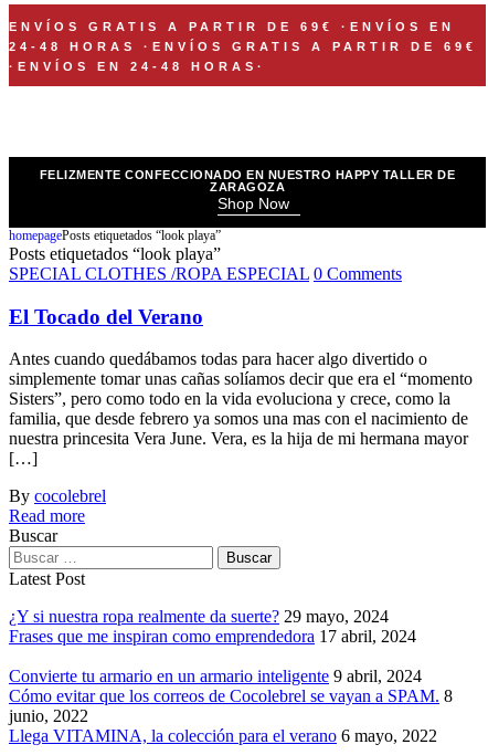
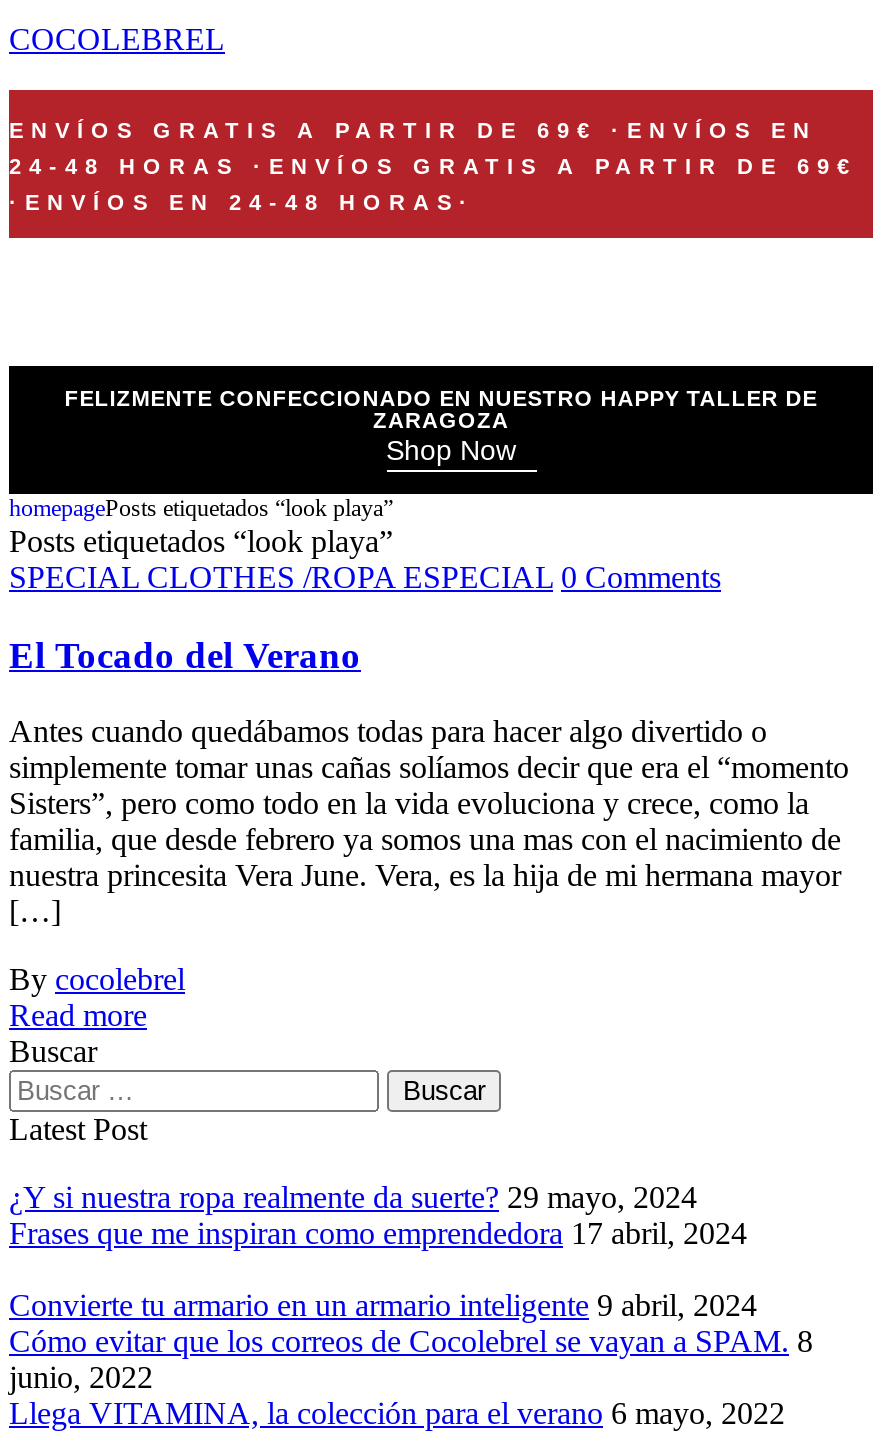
none -> [9,22,225,56] COCOLEBREL

